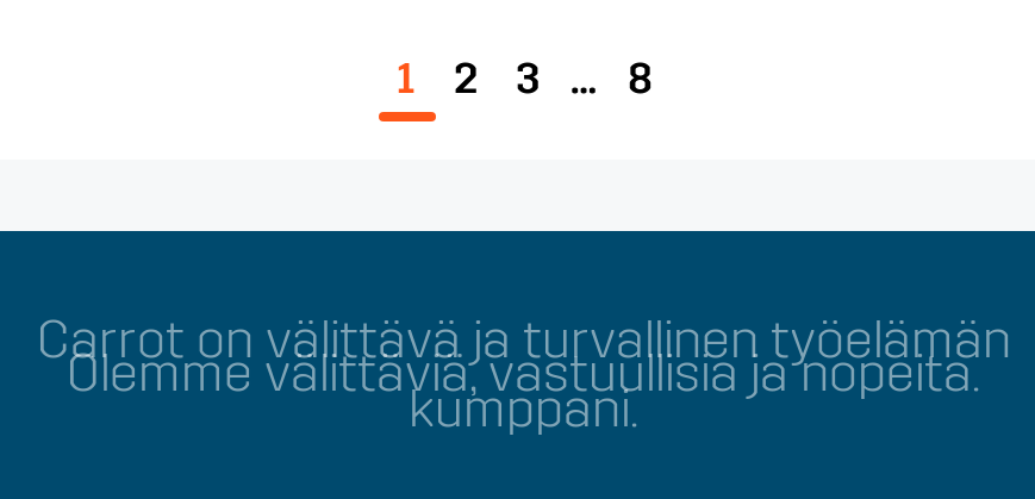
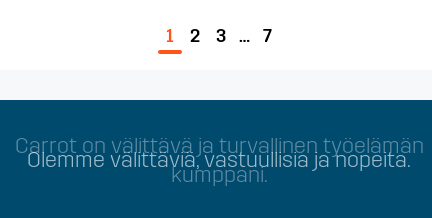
[397,53,651,105] 1 2 3 … 8 -> [166,25,272,47] 1 2 3 … 7

